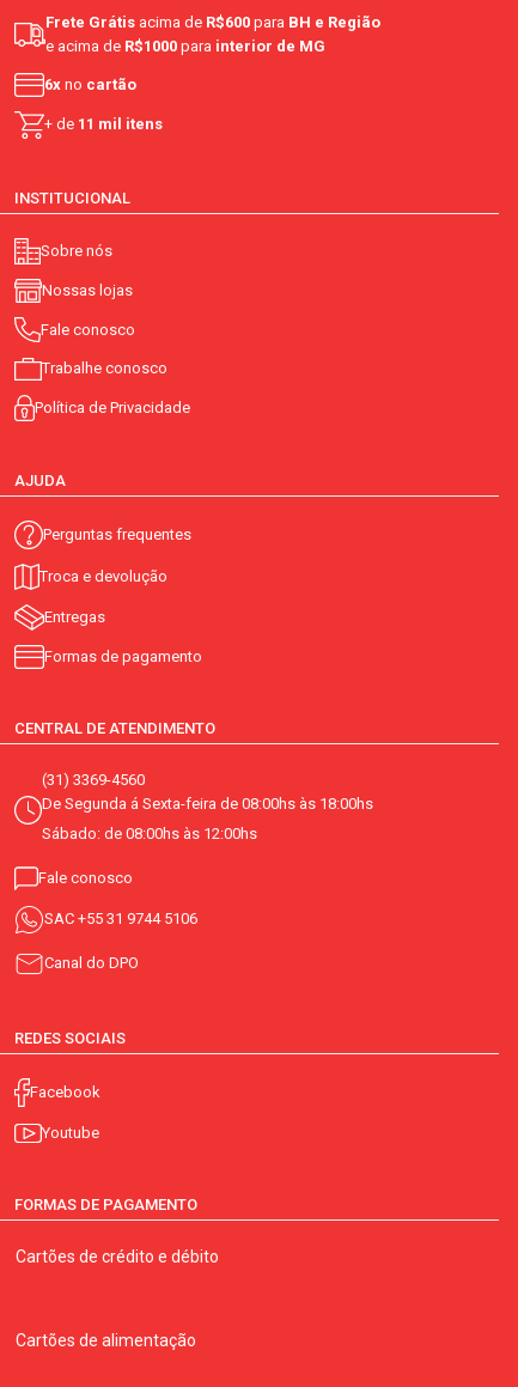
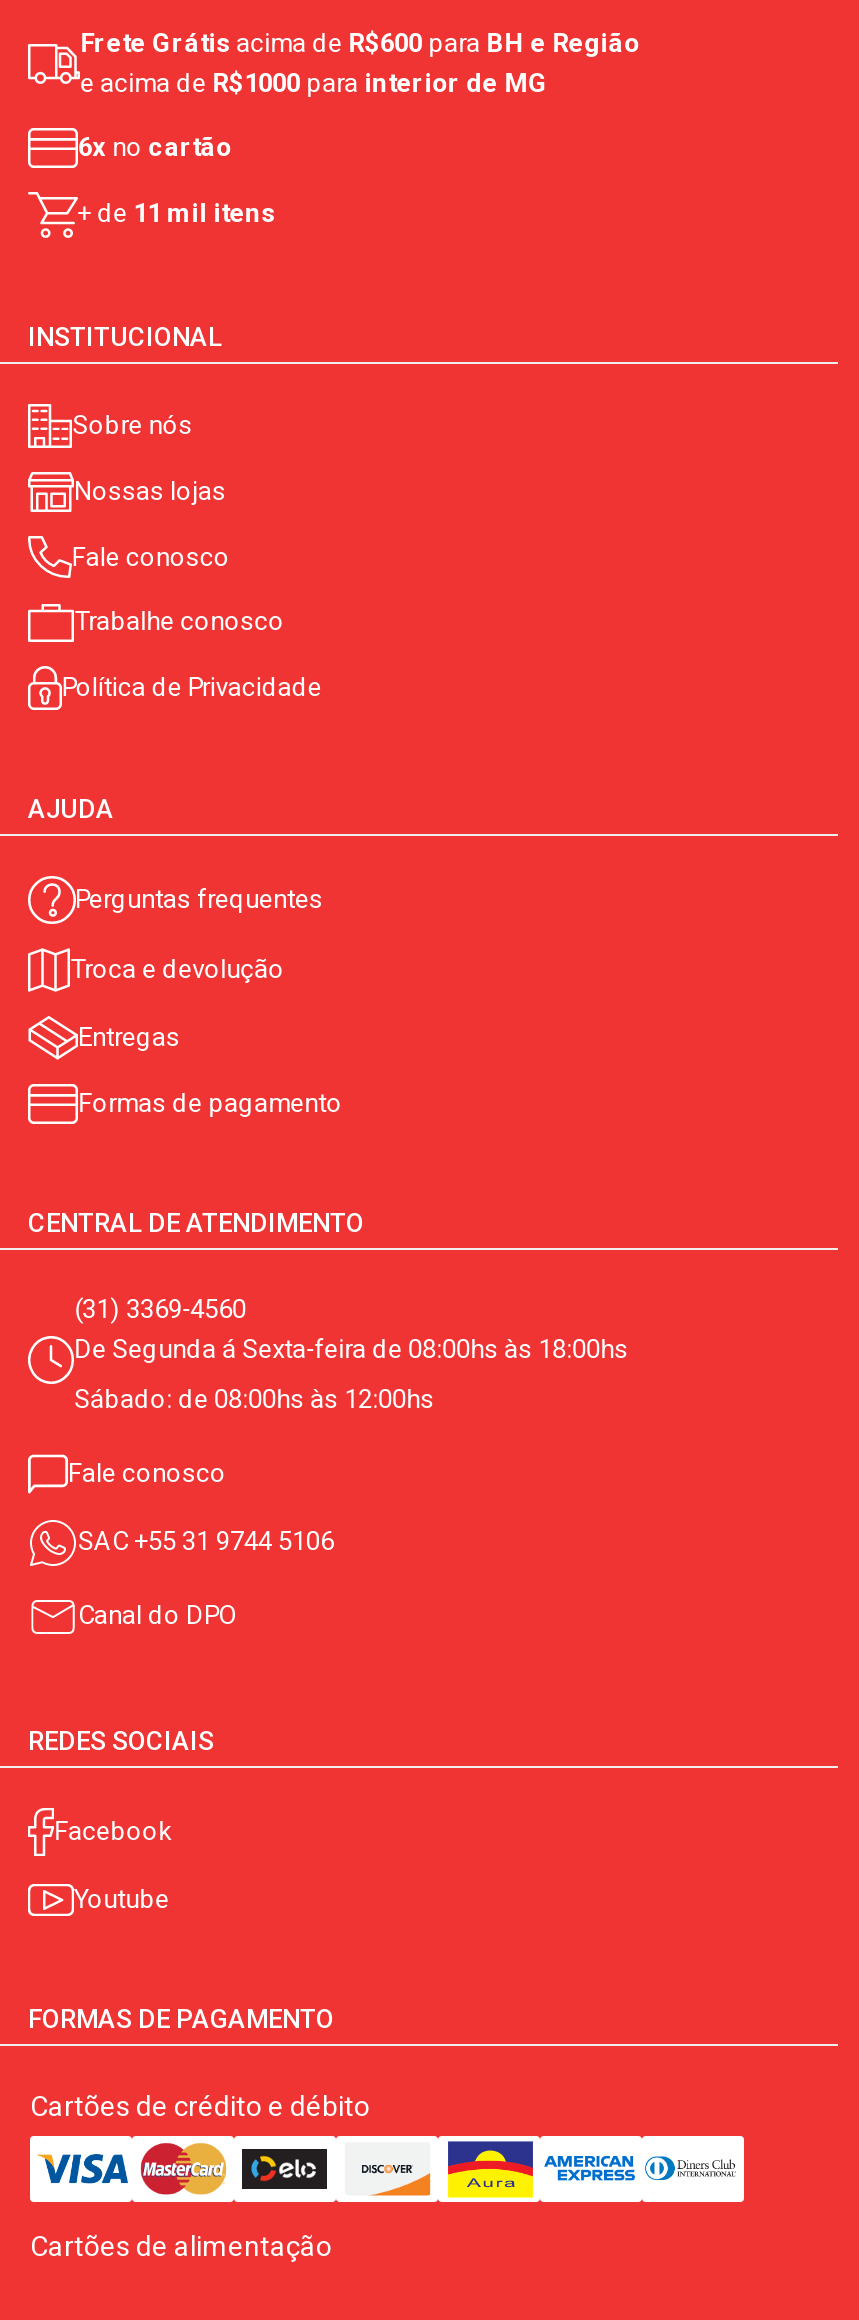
none -> [28,2134,746,2204] [image]

